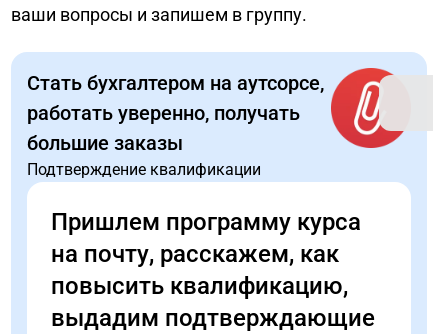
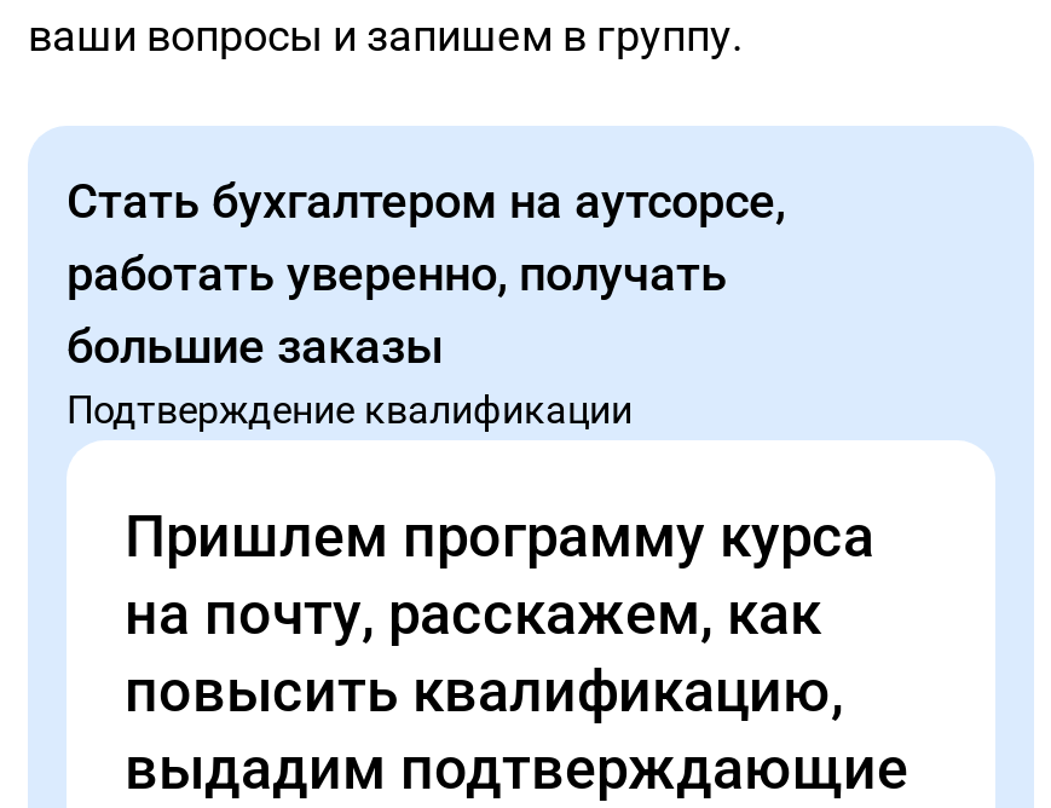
[330,67,411,149] [image] -> none

